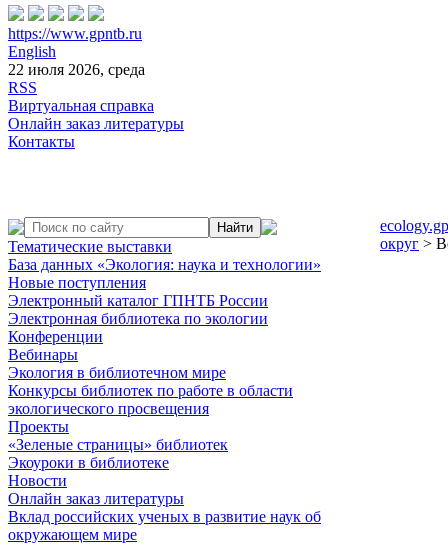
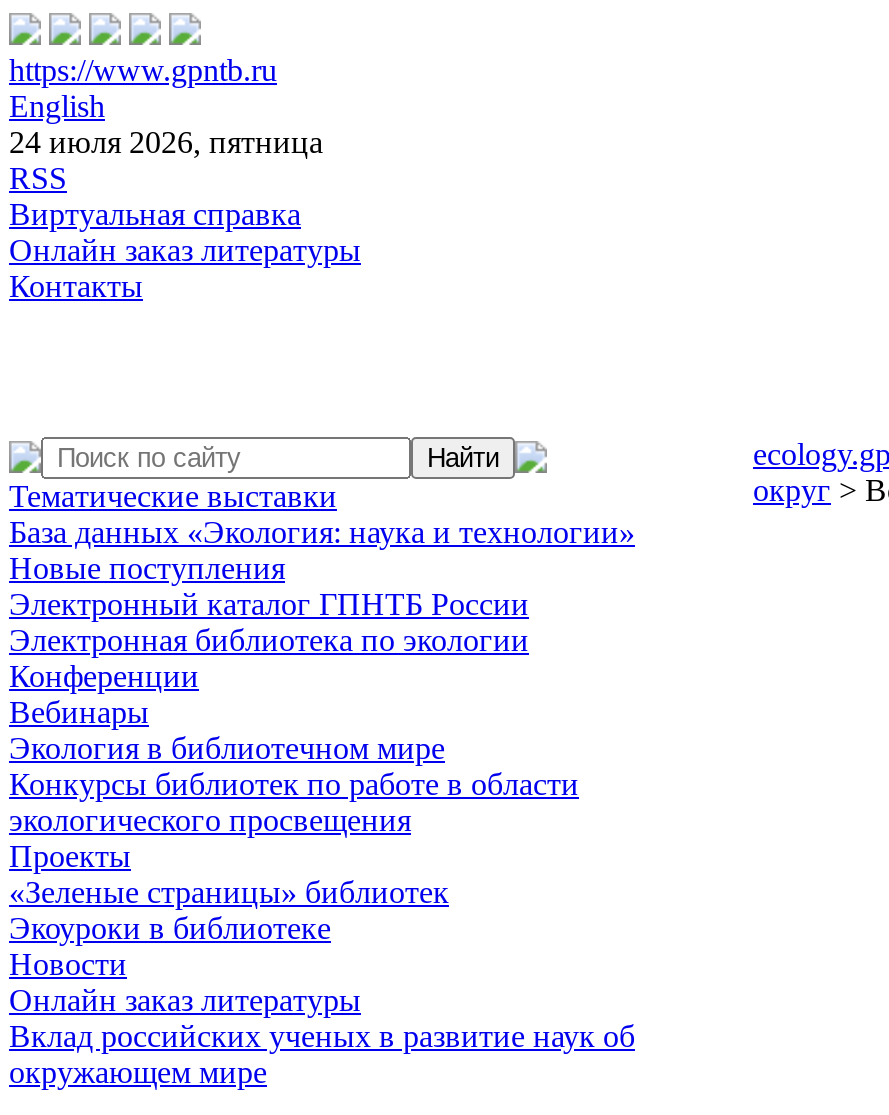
[8,61,145,78] 22 июля 2026, среда -> [9,125,323,159] 24 июля 2026, пятница

